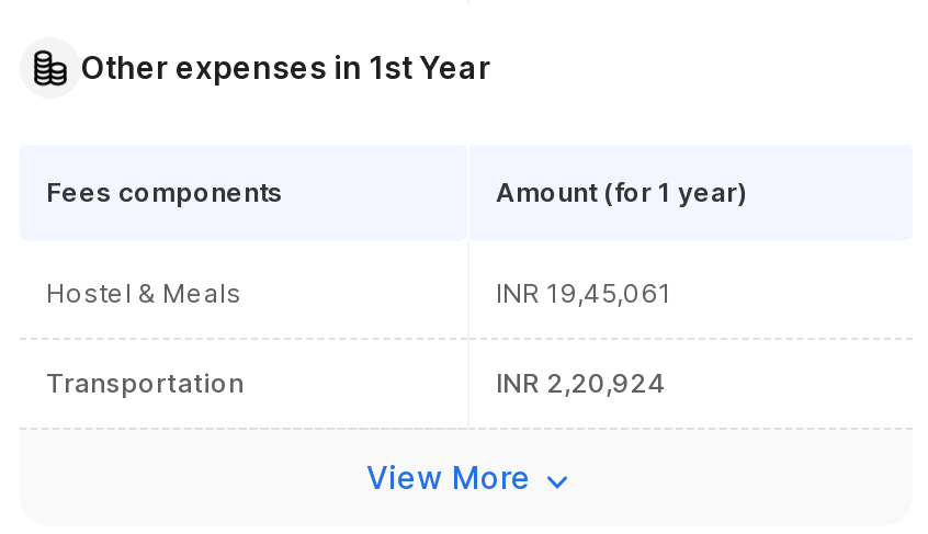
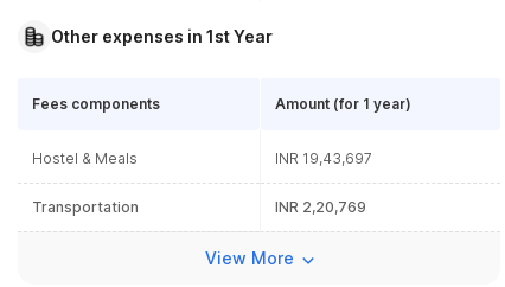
[496,276,671,309] INR 19,45,061 -> [275,149,372,167] INR 19,43,697
[496,366,665,399] INR 2,20,924 -> [275,198,366,216] INR 2,20,769

